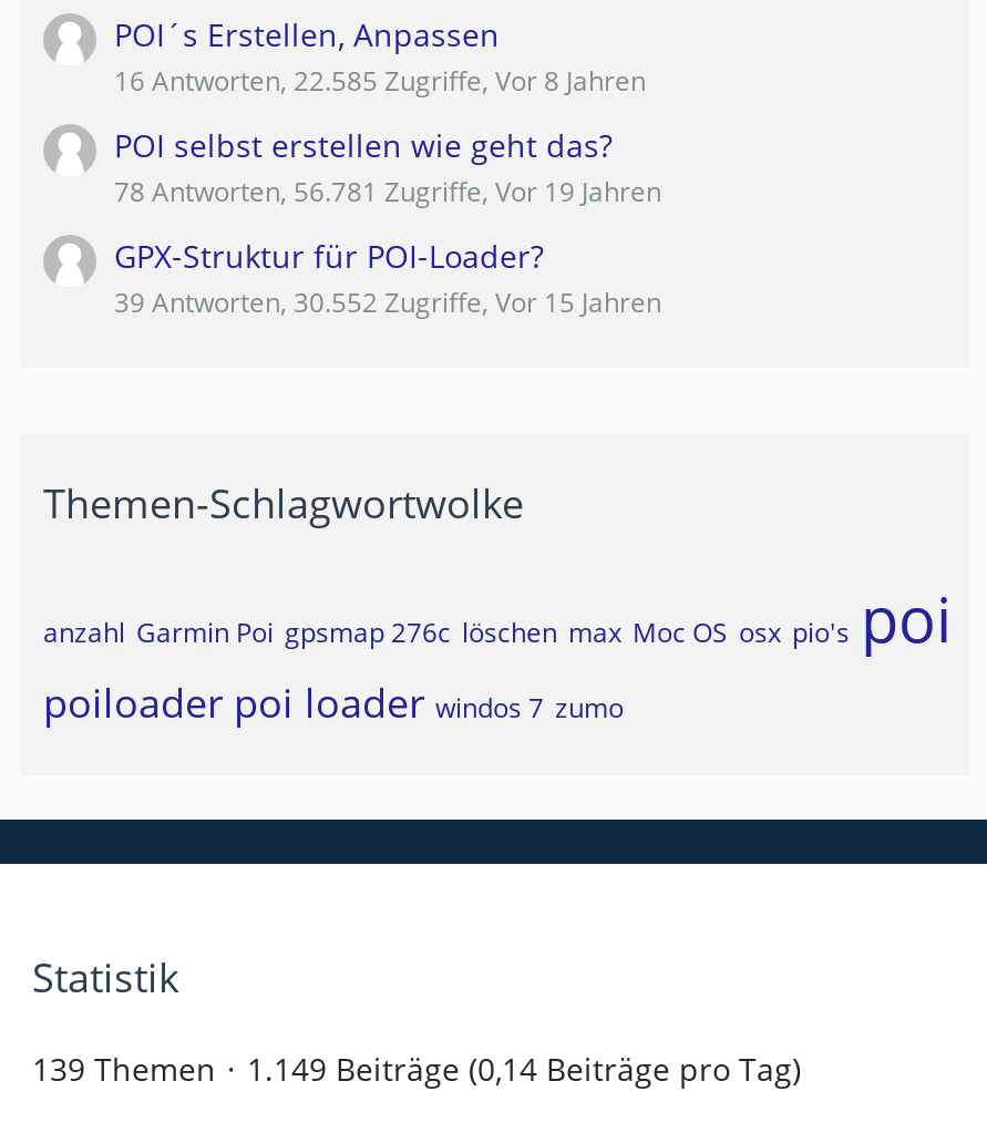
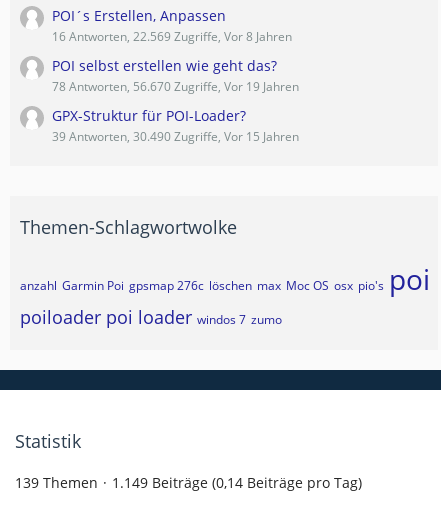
[114,62,646,100] 16 Antworten, 22.585 Zugriffe, Vor 8 Jahren -> [52,28,292,45] 16 Antworten, 22.569 Zugriffe, Vor 8 Jahren
[114,173,661,211] 78 Antworten, 56.781 Zugriffe, Vor 19 Jahren -> [52,78,299,95] 78 Antworten, 56.670 Zugriffe, Vor 19 Jahren
[114,284,661,321] 39 Antworten, 30.552 Zugriffe, Vor 15 Jahren -> [52,128,299,145] 39 Antworten, 30.490 Zugriffe, Vor 15 Jahren

